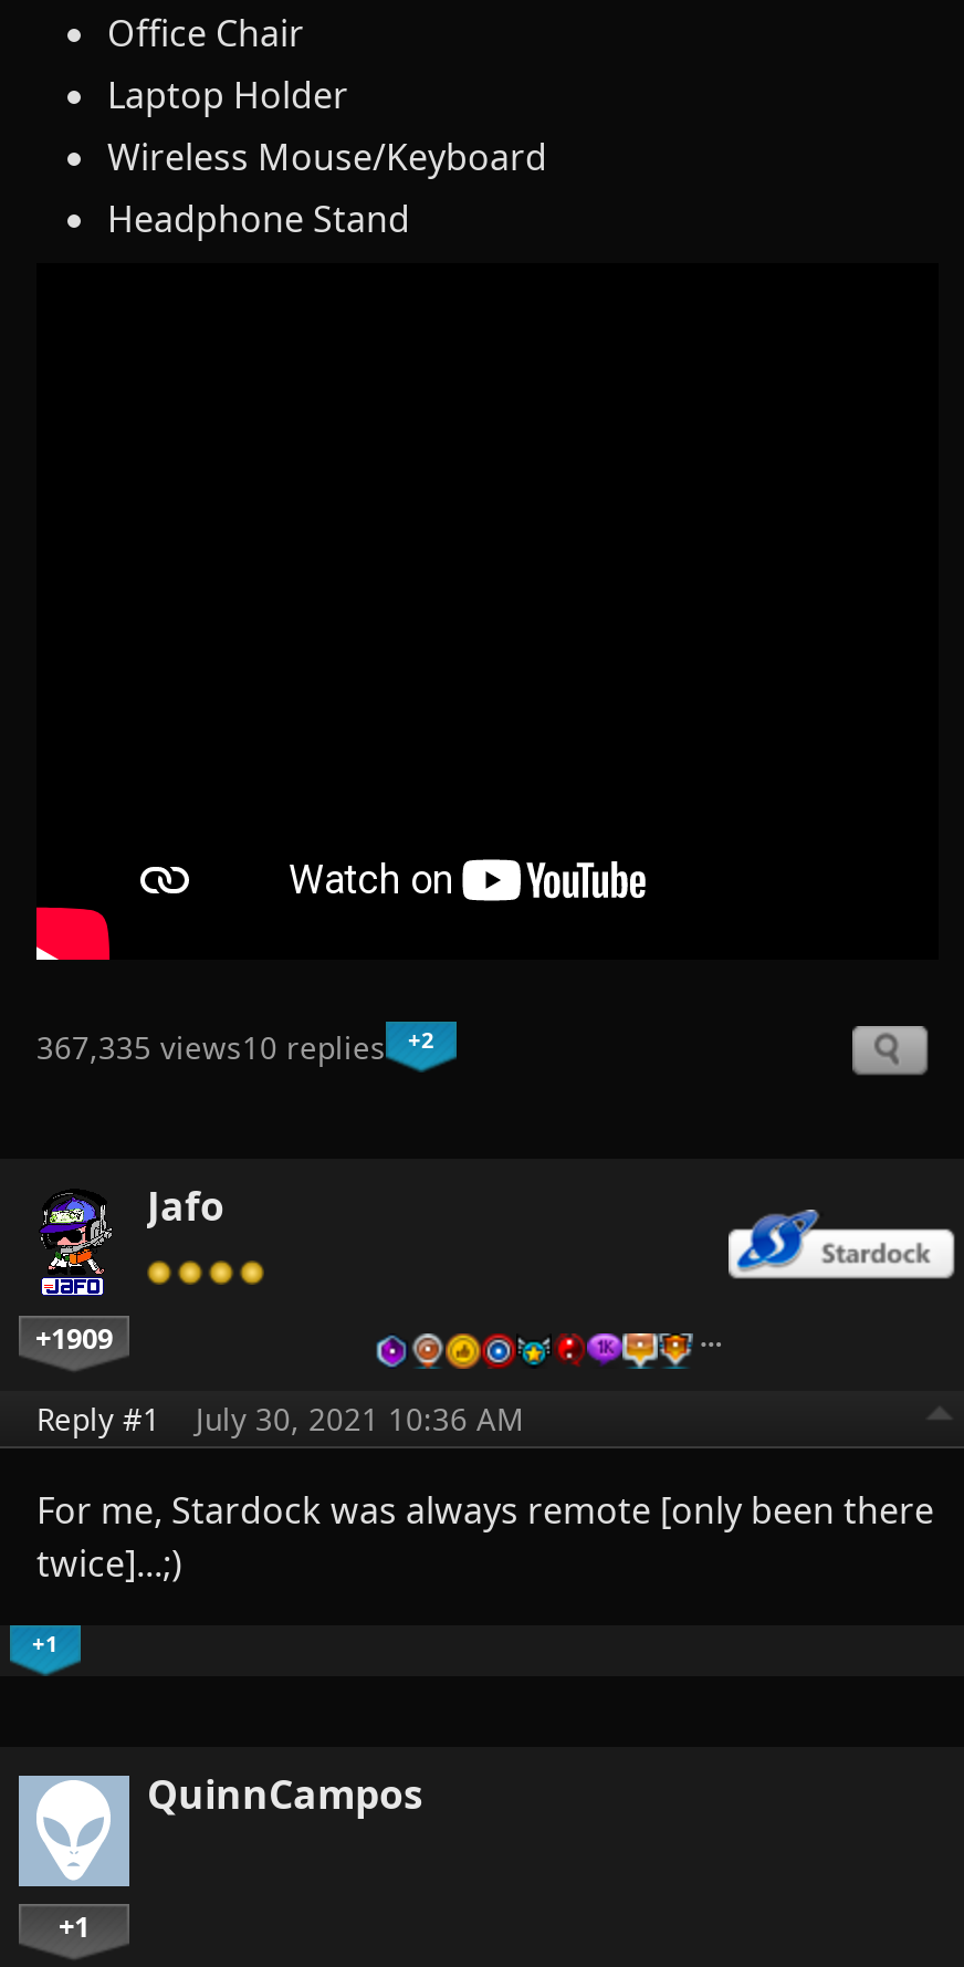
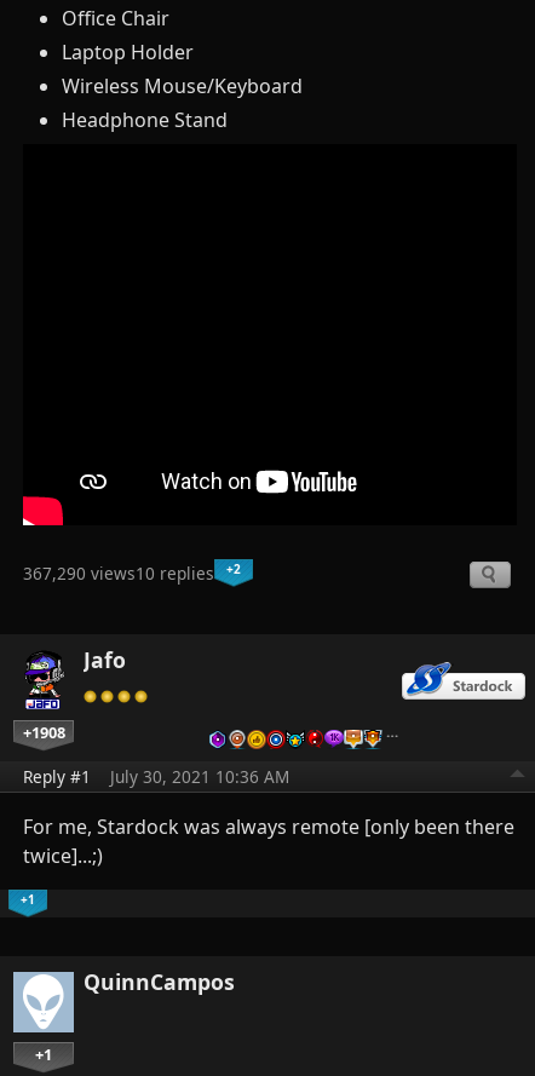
[36,1026,386,1068] 367,335 views10 replies -> [23,561,214,584] 367,290 views10 replies
[35,1318,113,1358] +1909 -> [22,721,65,743] +1908

